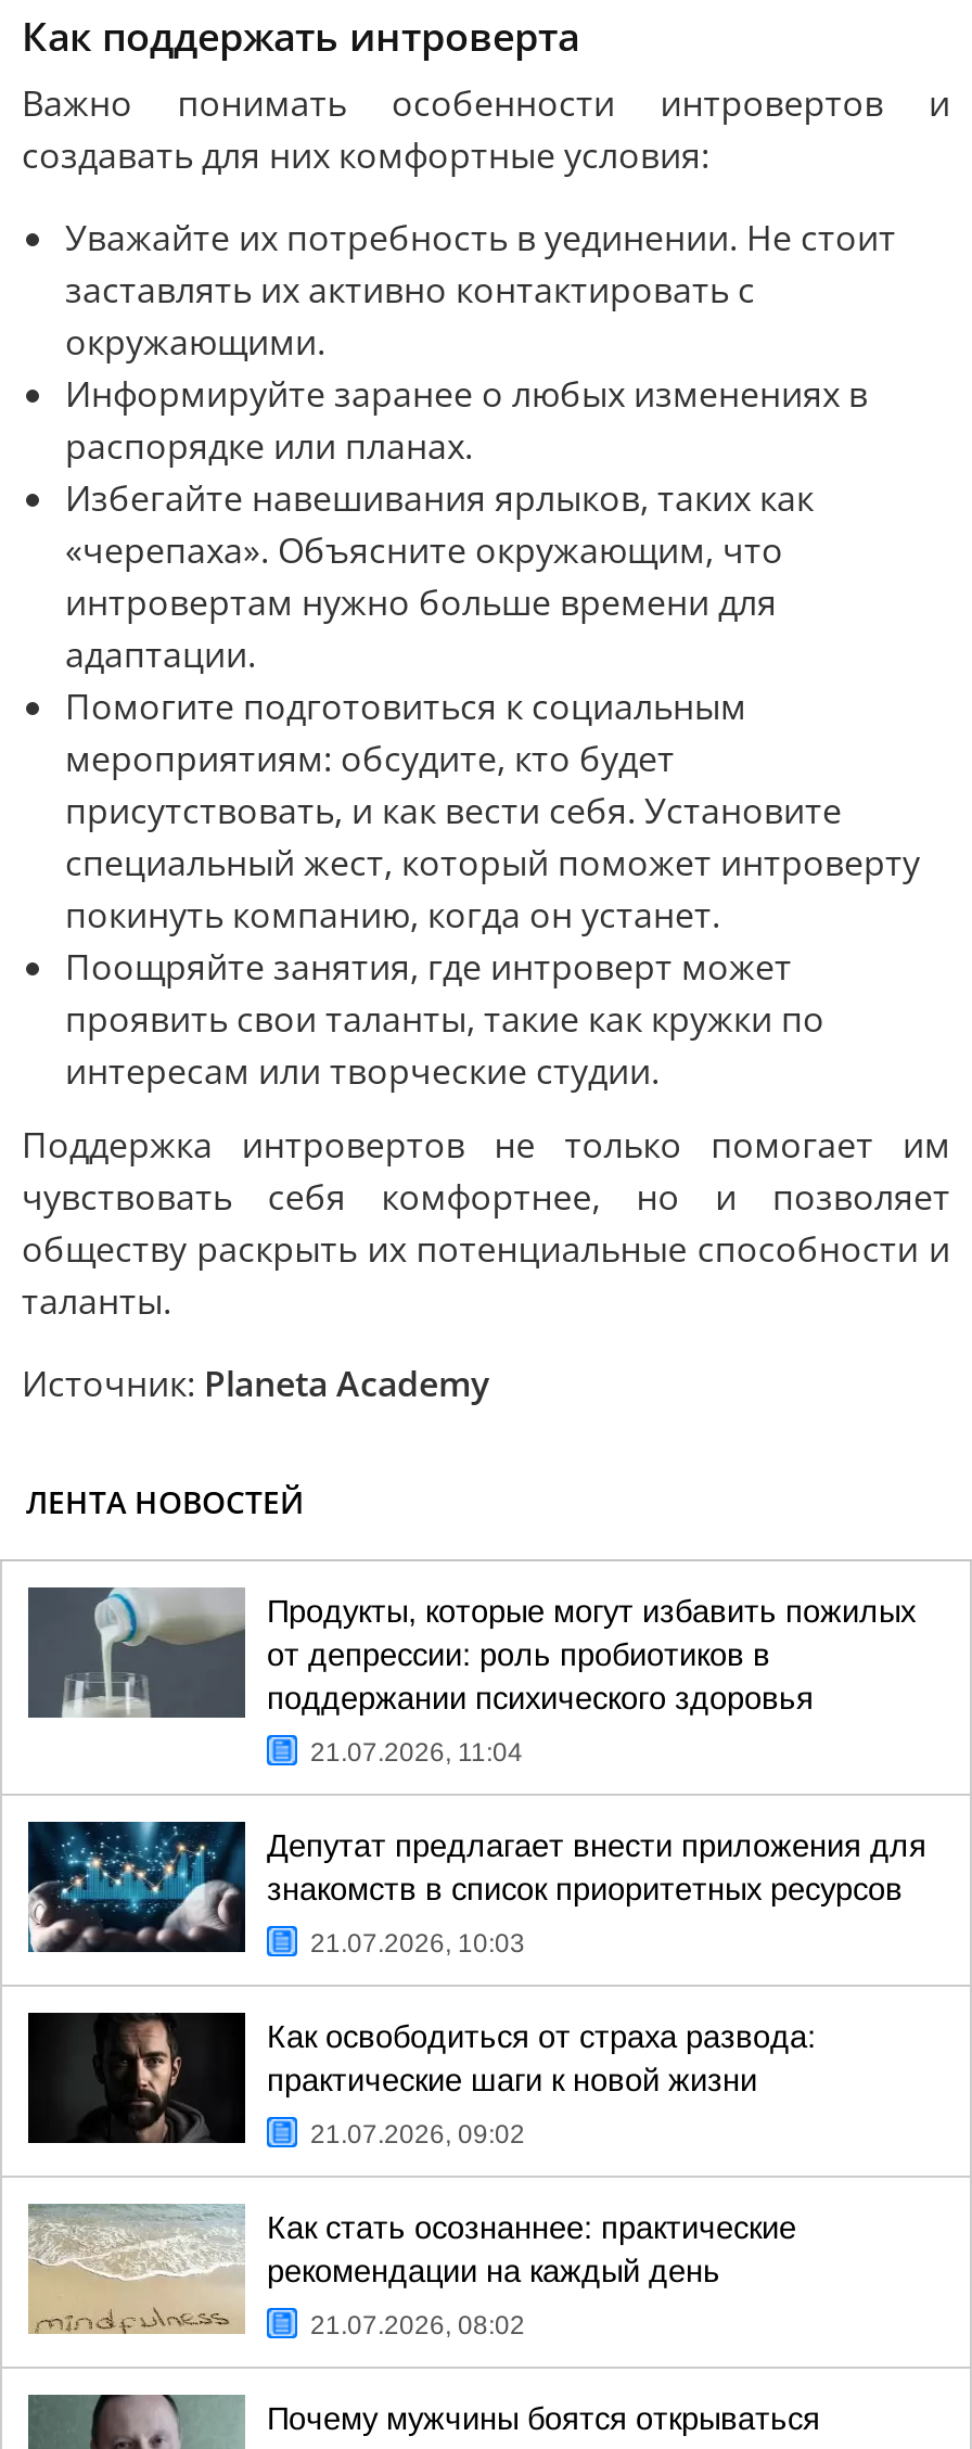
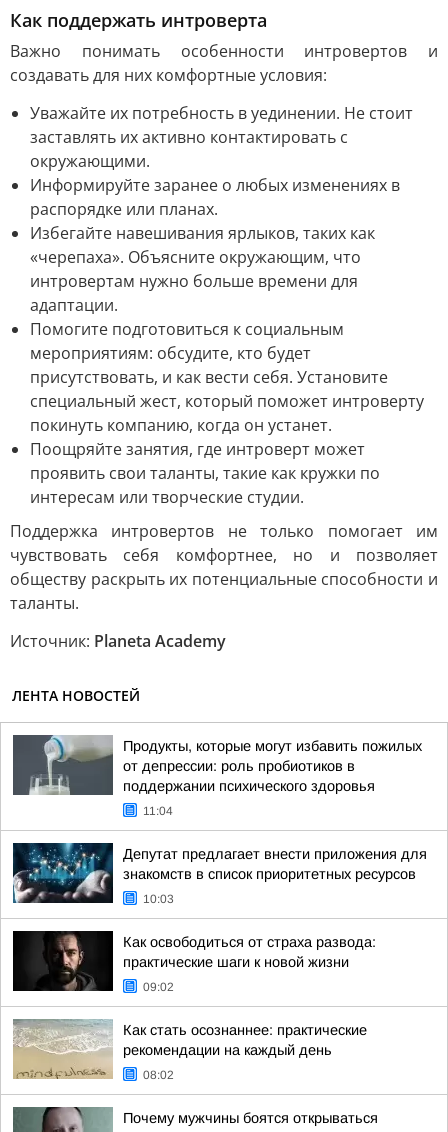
[310,1737,523,1768] 21.07.2026, 11:04 -> [143,804,173,818] 11:04
[310,1928,525,1959] 21.07.2026, 10:03 -> [143,892,174,906] 10:03
[310,2119,525,2150] 21.07.2026, 09:02 -> [143,980,174,994] 09:02
[310,2310,525,2340] 21.07.2026, 08:02 -> [143,1068,174,1082] 08:02

